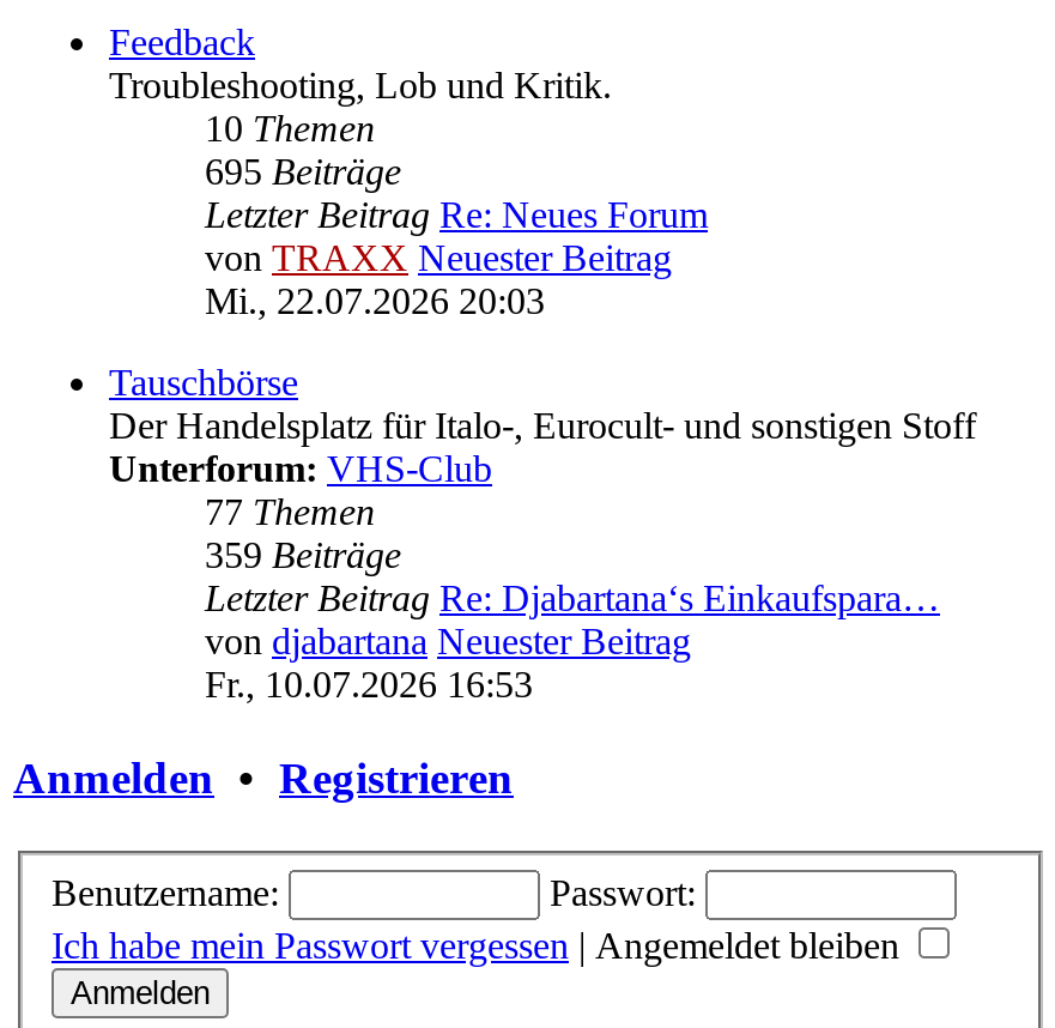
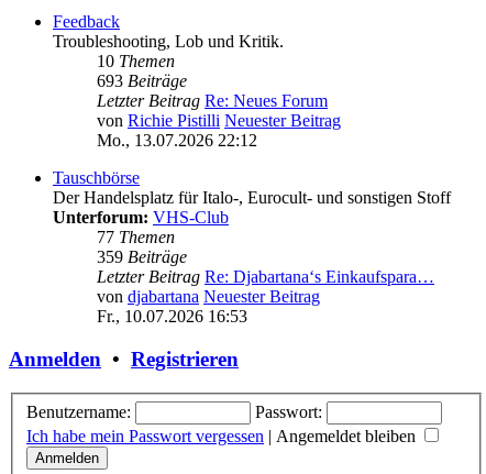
[205,152,401,193] 695 Beiträge -> [97,72,187,91] 693 Beiträge
[205,238,672,322] von TRAXX Neuester Beitrag | Mi., 22.07.2026 20:03 -> [97,112,341,150] von Richie Pistilli Neuester Beitrag | Mo., 13.07.2026 22:12

